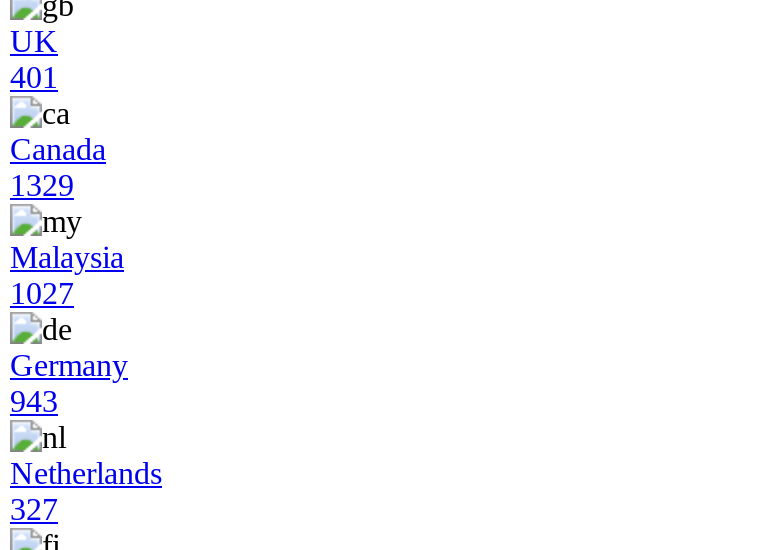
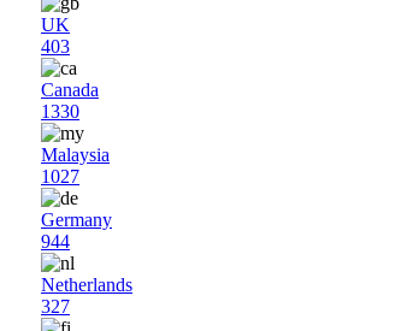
[10,61,58,95] 401 -> [41,36,70,57] 403
[10,169,74,203] 1329 -> [41,101,79,122] 1330
[10,385,58,419] 943 -> [41,231,70,252] 944

